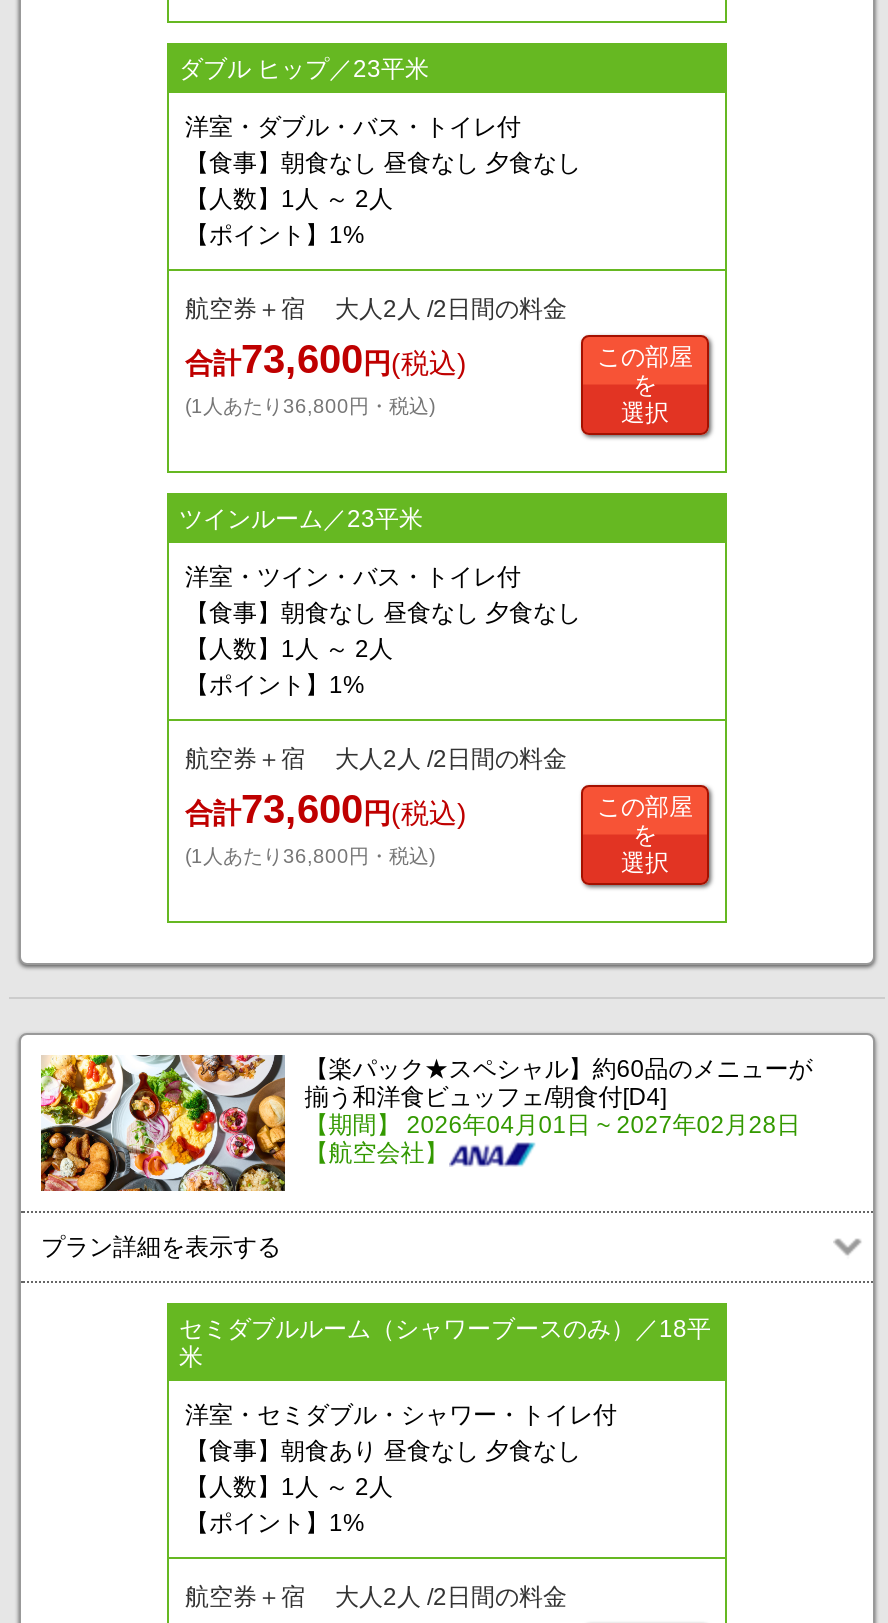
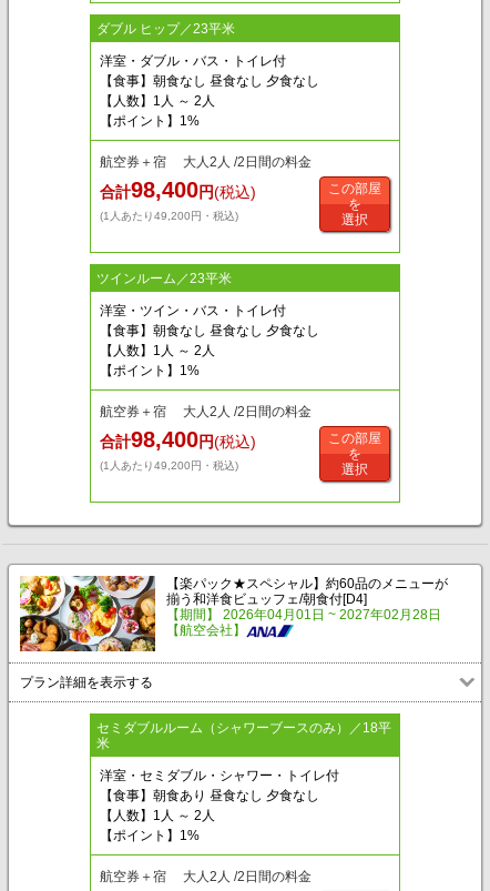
[185,336,467,380] 合計73,600円(税込) -> [100,177,256,201] 合計98,400円(税込)
[185,394,435,416] (1人あたり36,800円・税込) -> [100,209,238,221] (1人あたり49,200円・税込)
[185,786,467,830] 合計73,600円(税込) -> [100,427,256,451] 合計98,400円(税込)
[185,844,435,866] (1人あたり36,800円・税込) -> [100,459,238,471] (1人あたり49,200円・税込)

